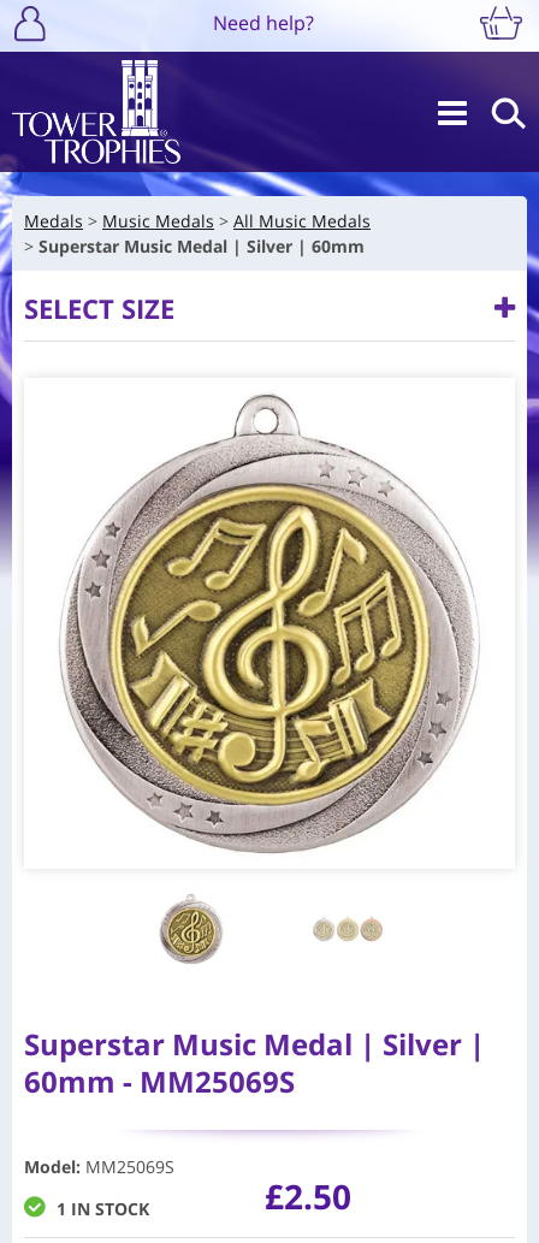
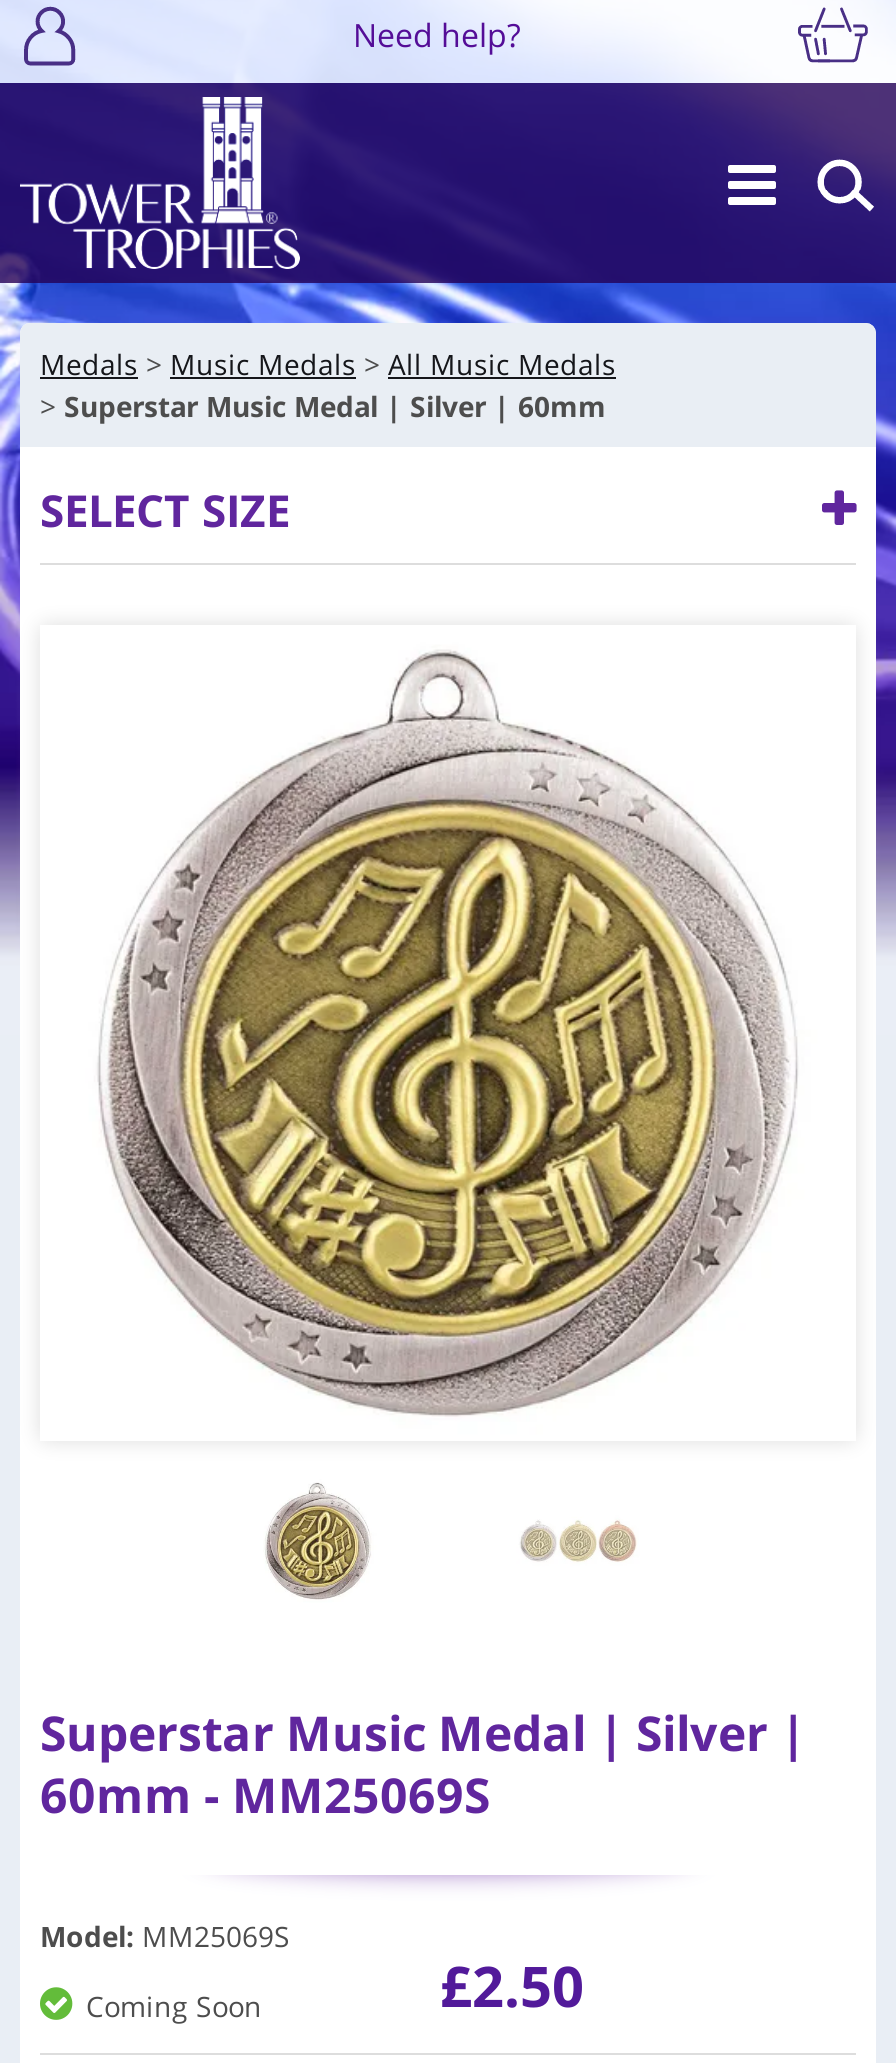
[57,1197,149,1220] 1 IN STOCK -> [86,1987,262,2025] Coming Soon

